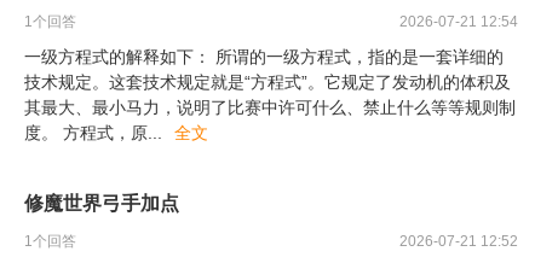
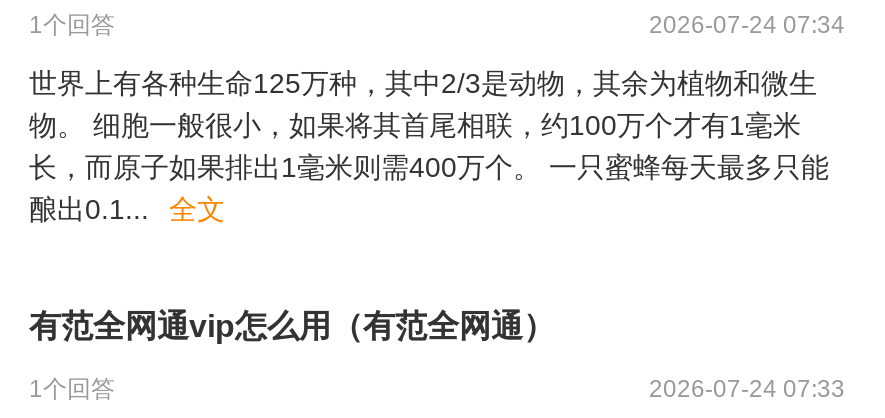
[399,13,518,30] 2026-07-21 12:54 -> [649,11,845,39] 2026-07-24 07:34
[24,47,516,142] 一级方程式的解释如下： 所谓的一级方程式，指的是一套详细的 | 技术规定。这套技术规定就是“方程式”。它规定了发动机的体积及 | 其最大、最小马力，说明了比赛中许可什么、禁止什么等等规则制 | 度。 方程式，原... -> [29,67,829,225] 世界上有各种生命125万种，其中2/3是动物，其余为植物和微生 | 物。 细胞一般很小，如果将其首尾相联，约100万个才有1毫米 | 长，而原子如果排出1毫米则需400万个。 一只蜜蜂每天最多只能 | 酿出0.1...
[24,193,179,214] 修魔世界弓手加点 -> [29,309,555,343] 有范全网通vip怎么用（有范全网通）
[399,233,518,250] 2026-07-21 12:52 -> [649,375,845,403] 2026-07-24 07:33

